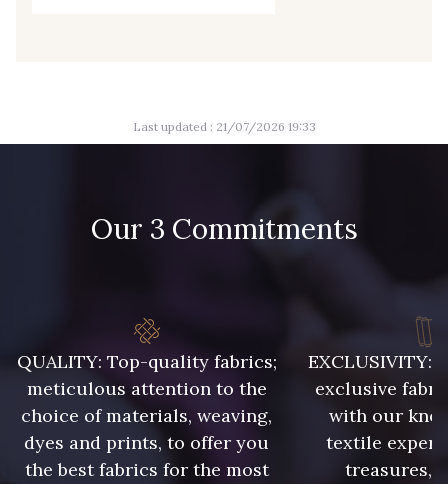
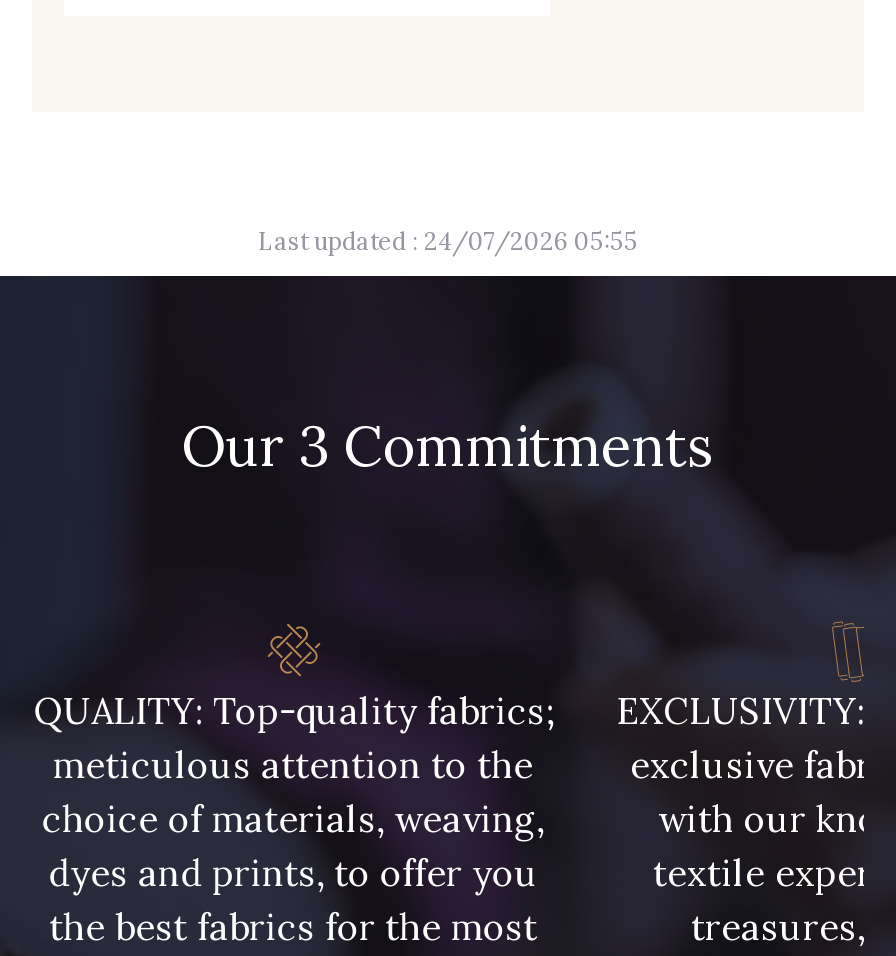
[132,119,315,134] Last updated : 21/07/2026 19:33 -> [258,226,638,256] Last updated : 24/07/2026 05:55

